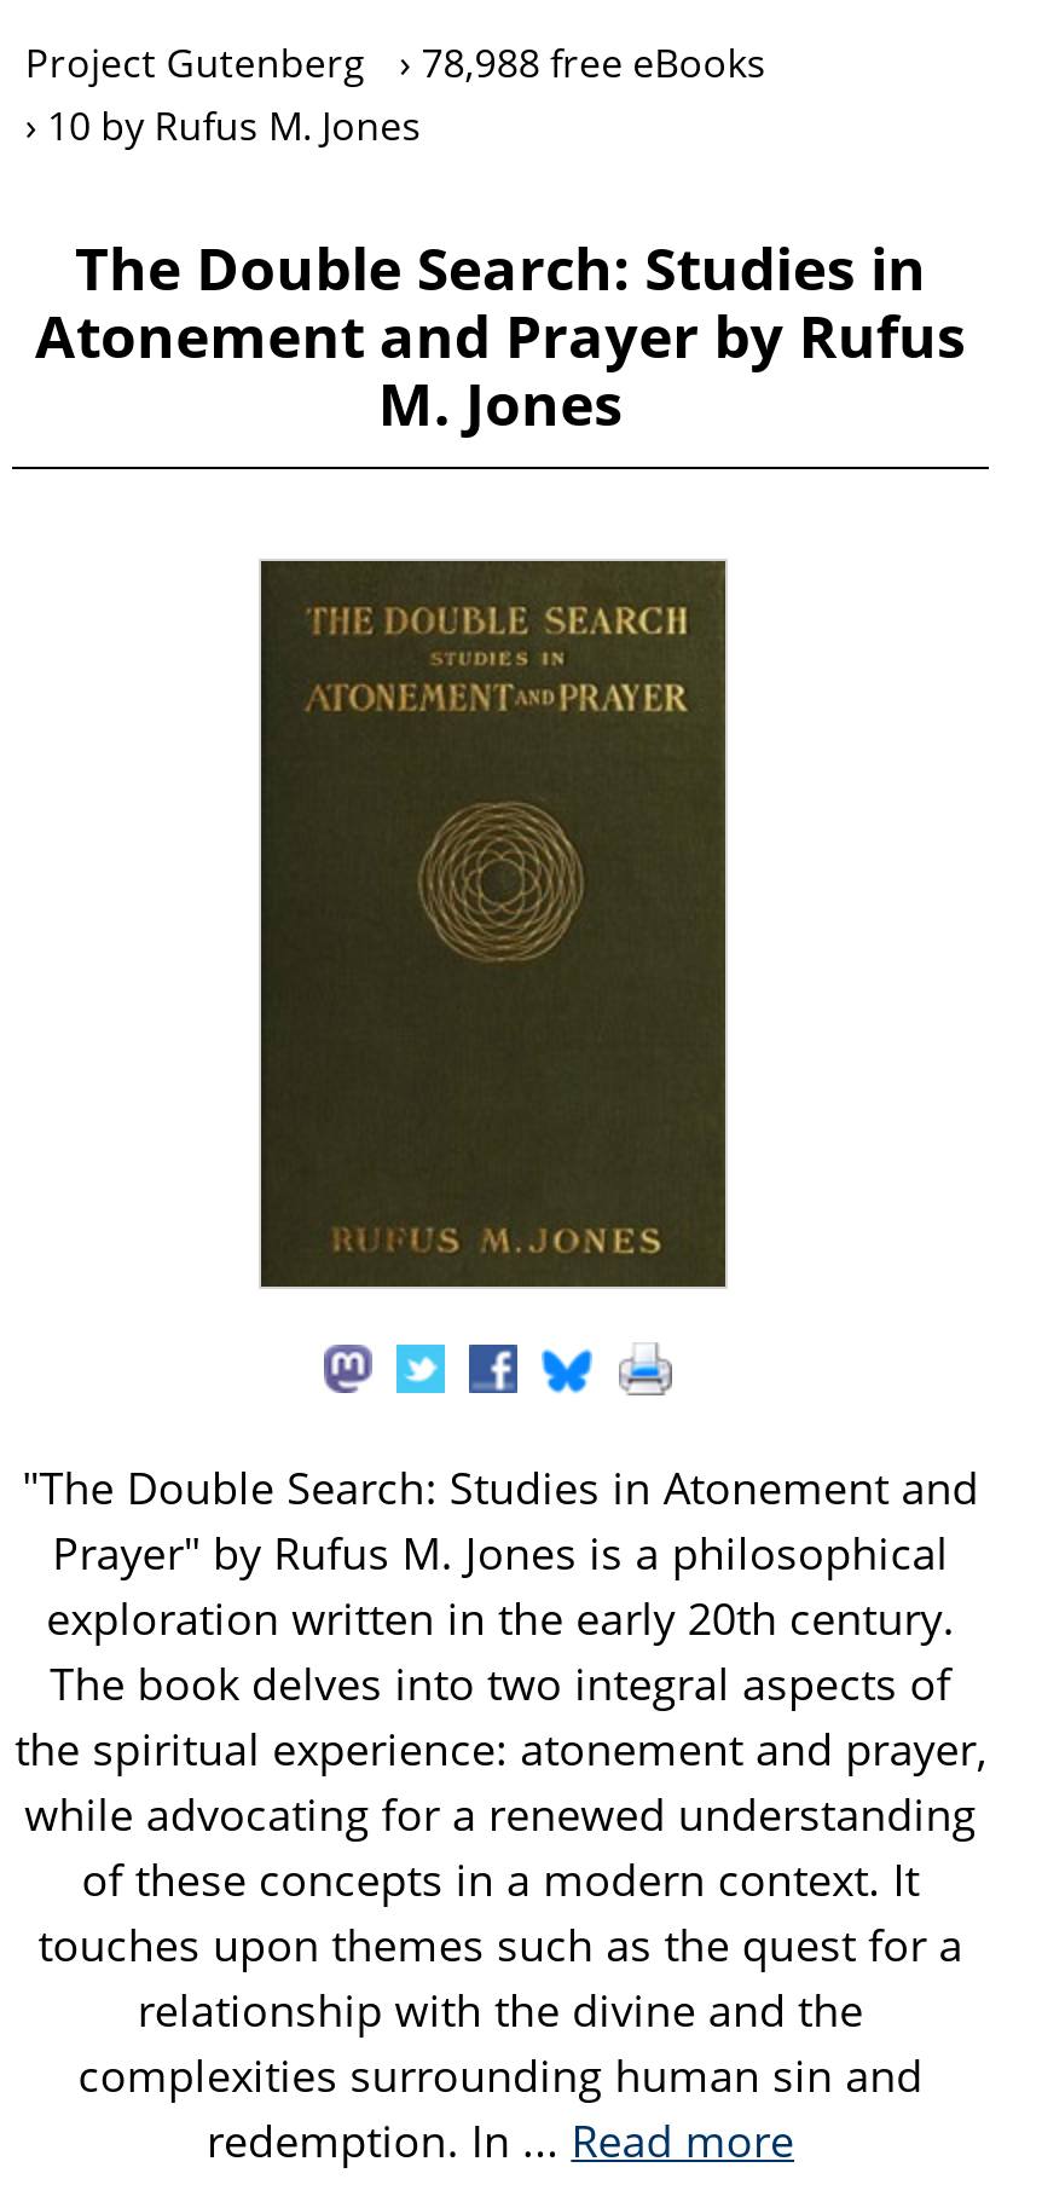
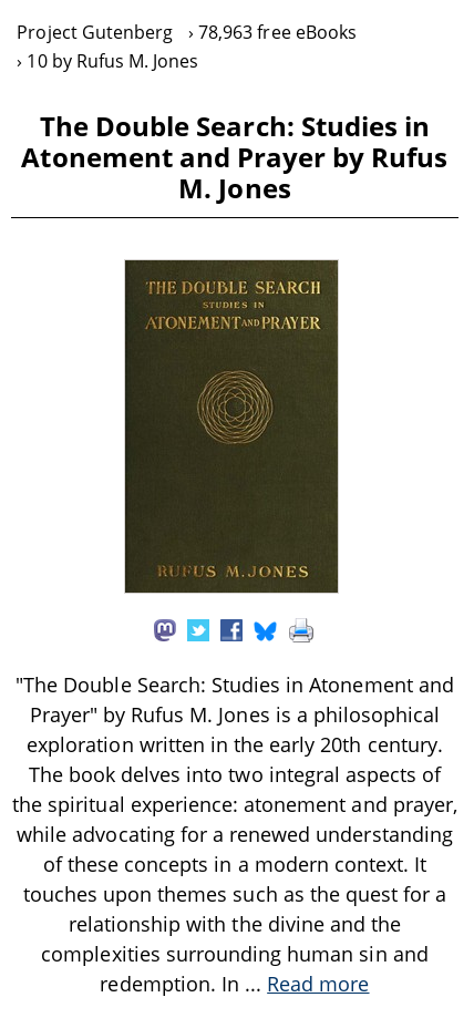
[25,36,766,89] Project Gutenberg 78,988 free eBooks -> [17,20,356,44] Project Gutenberg 78,963 free eBooks

